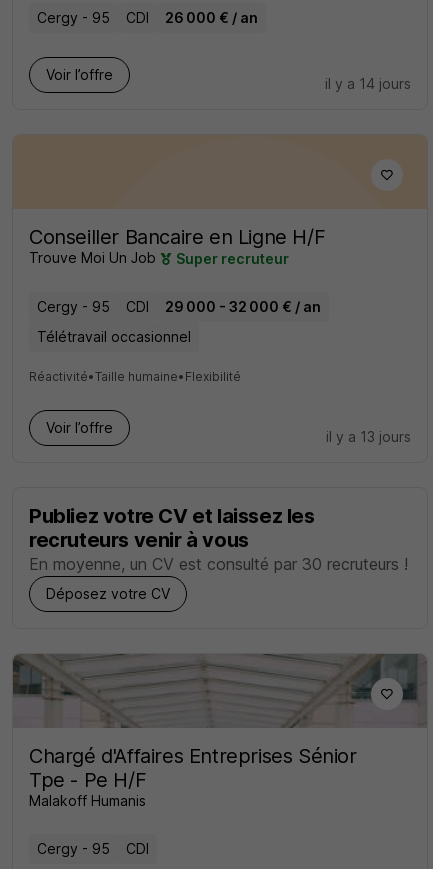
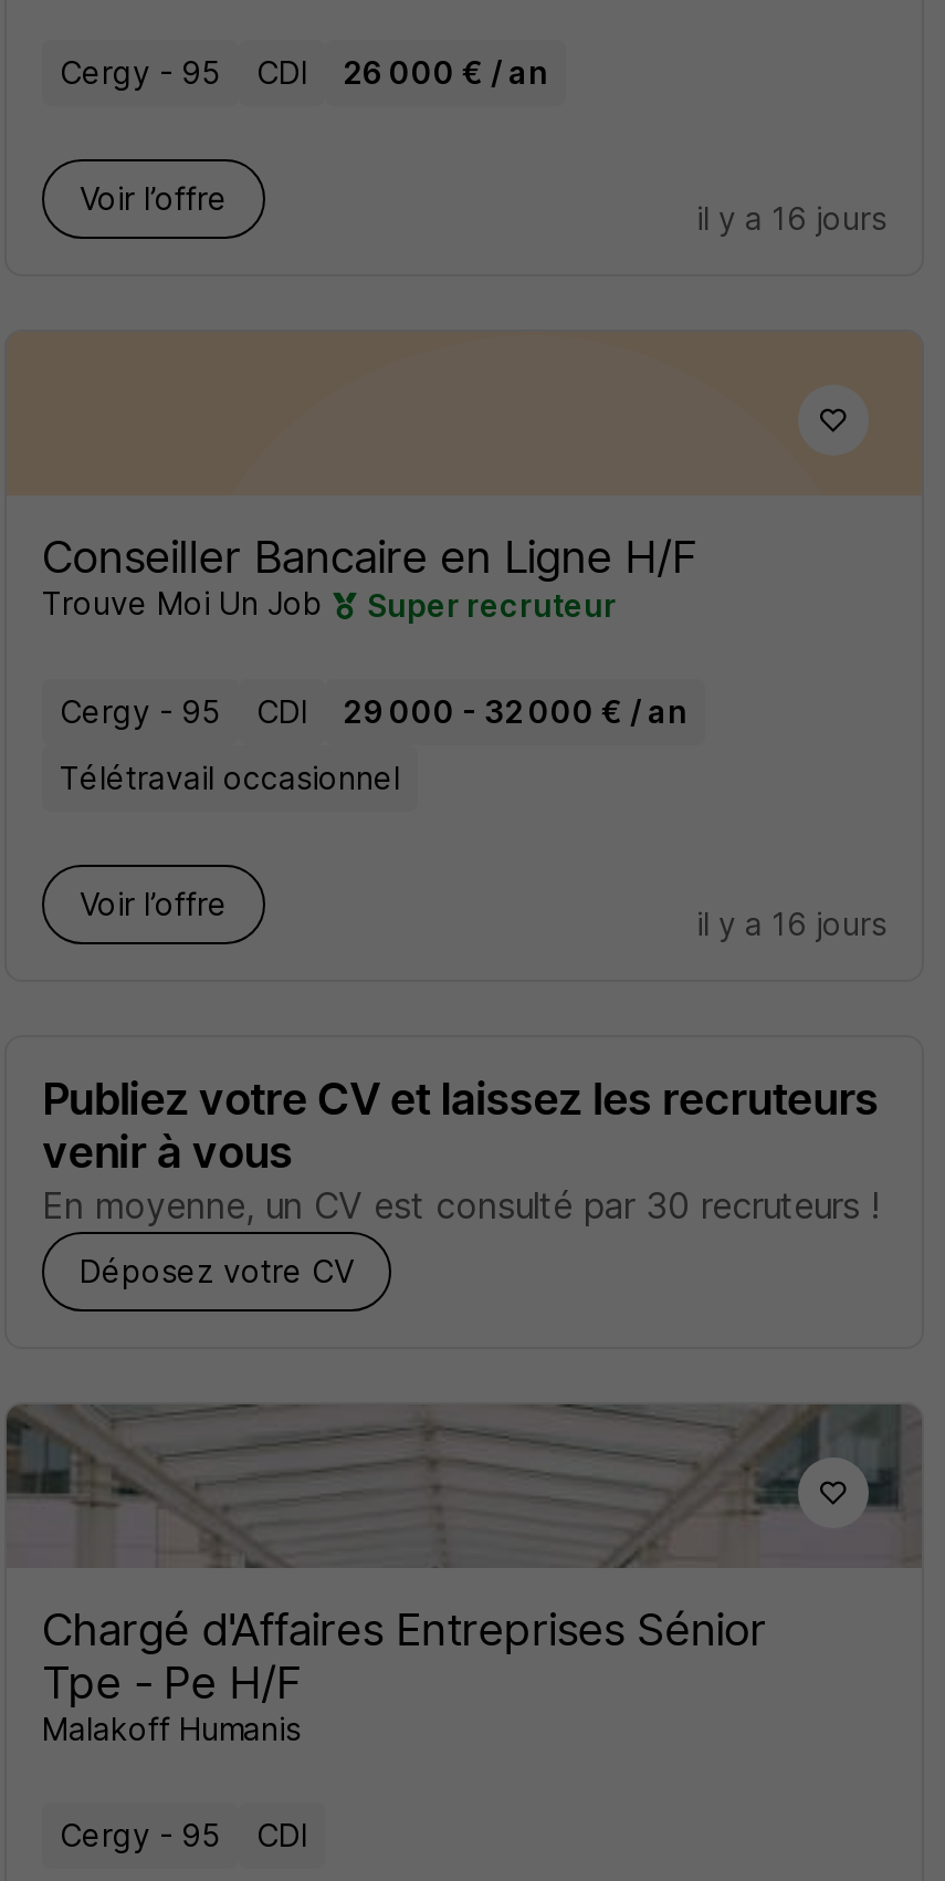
[325,75,411,92] il y a 14 jours -> [696,199,886,237] il y a 16 jours
[29,369,241,384] Réactivité•Taille humaine• Flexibilité -> none
[326,428,411,445] il y a 13 jours -> [696,905,886,943] il y a 16 jours

